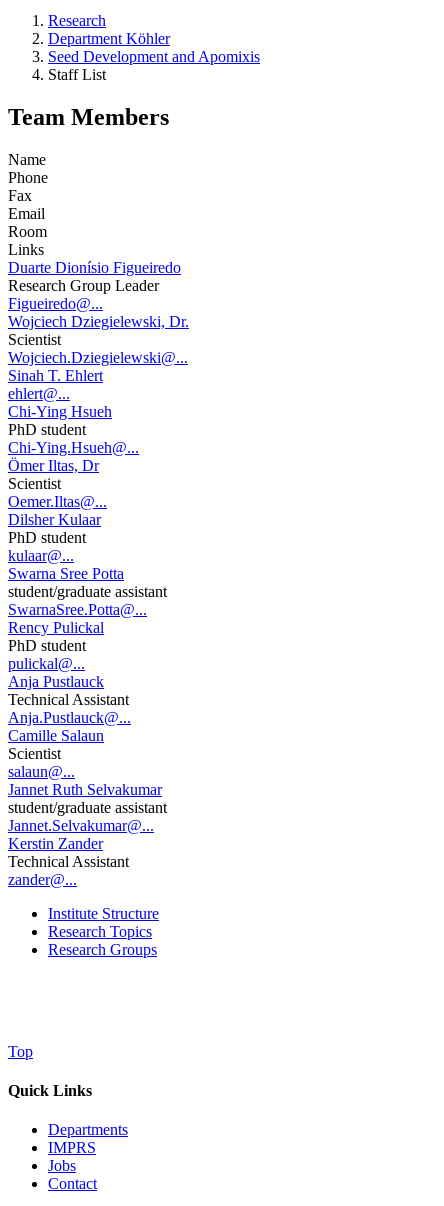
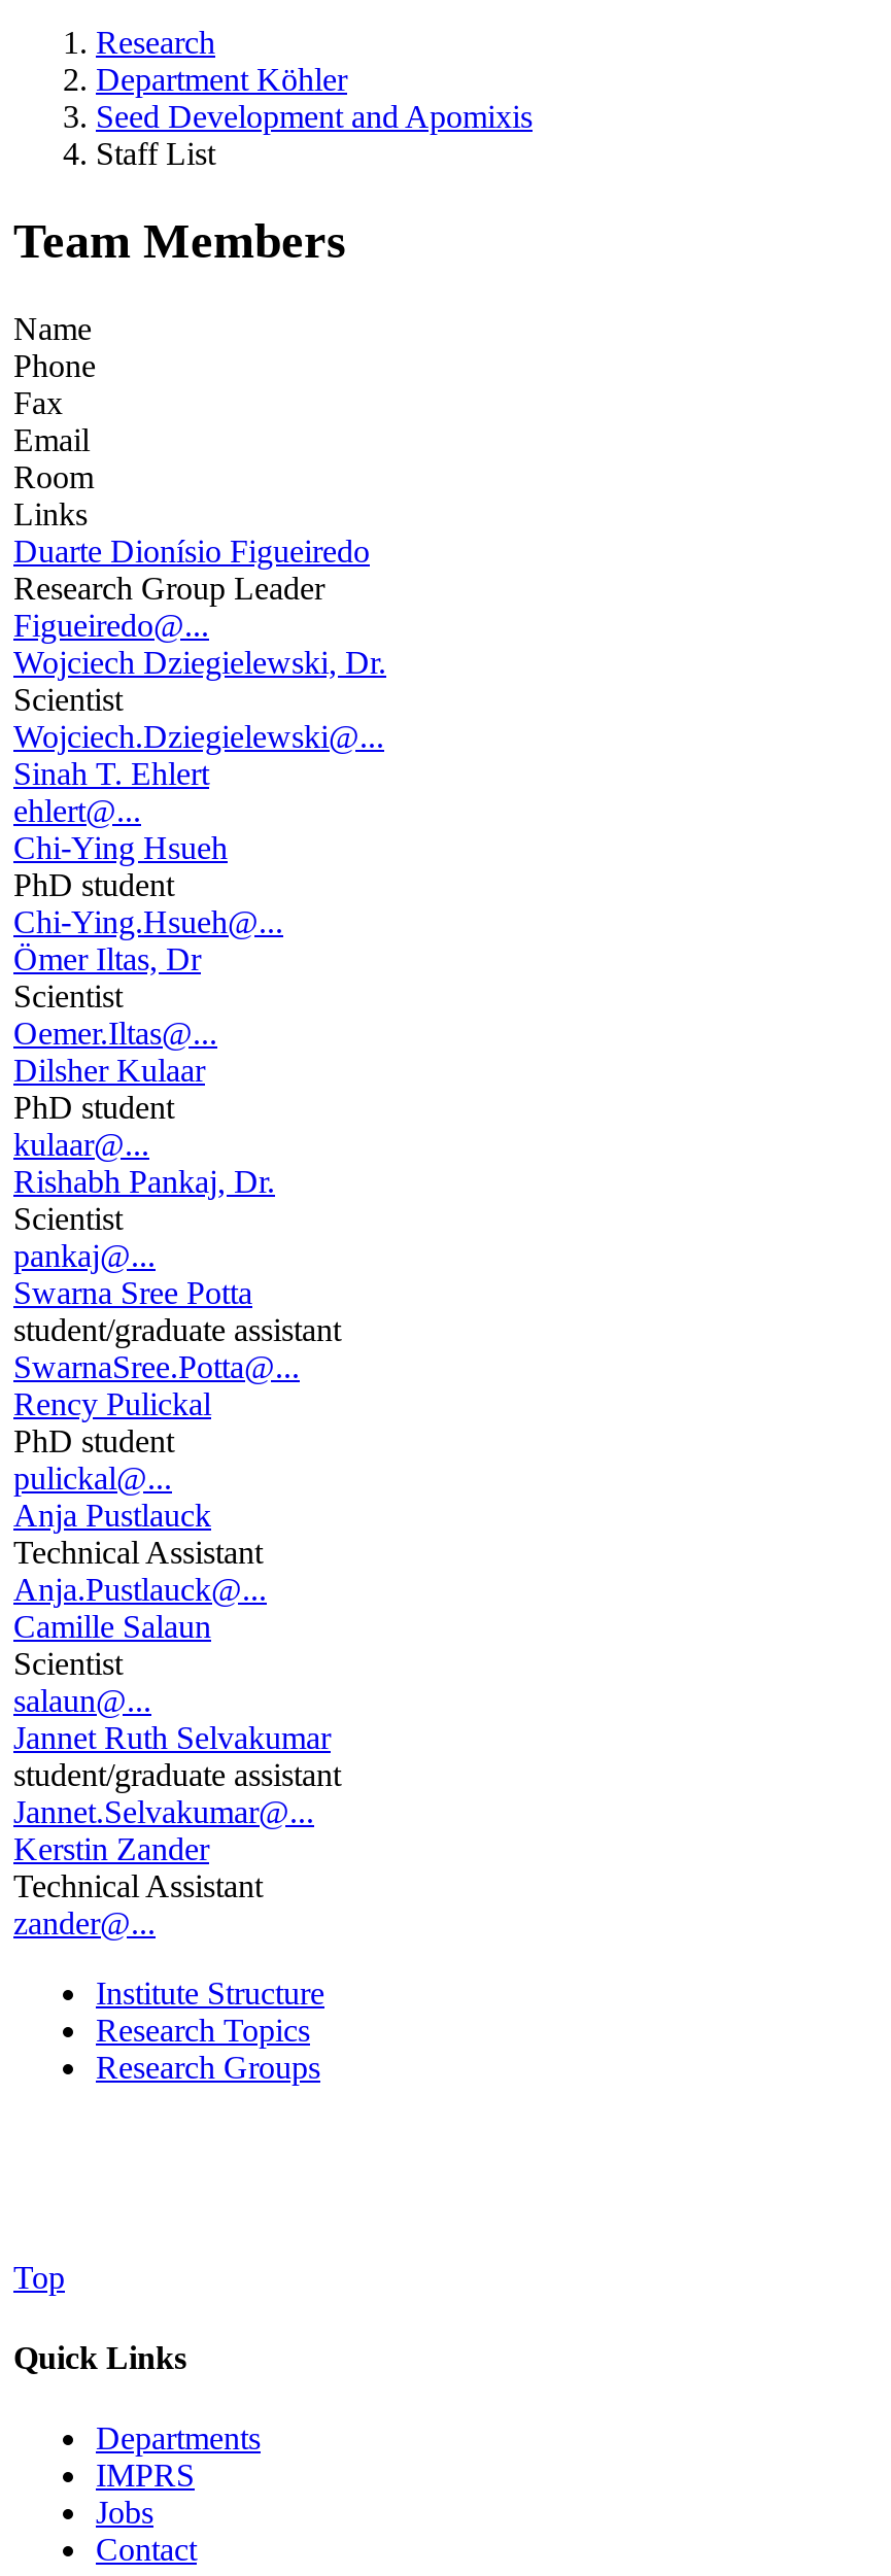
none -> [13,1163,275,1273] Rishabh Pankaj, Dr. | Scientist | pankaj@...

